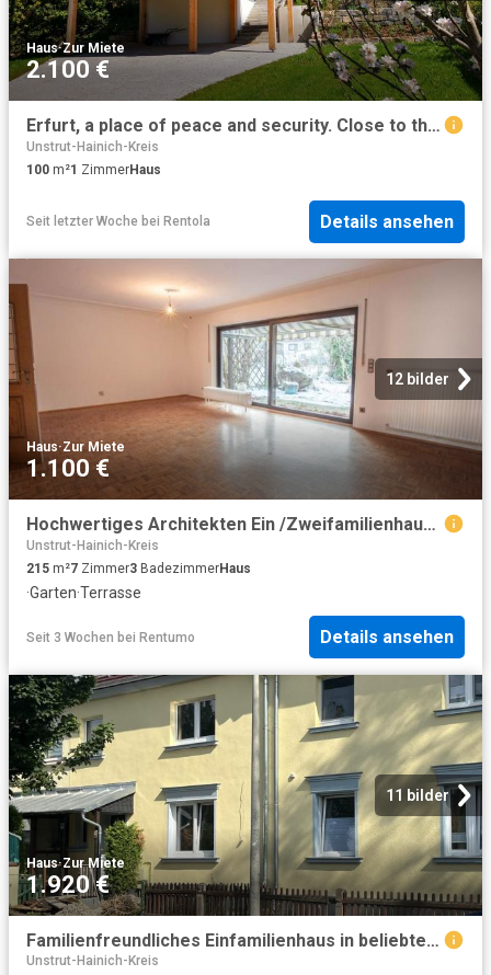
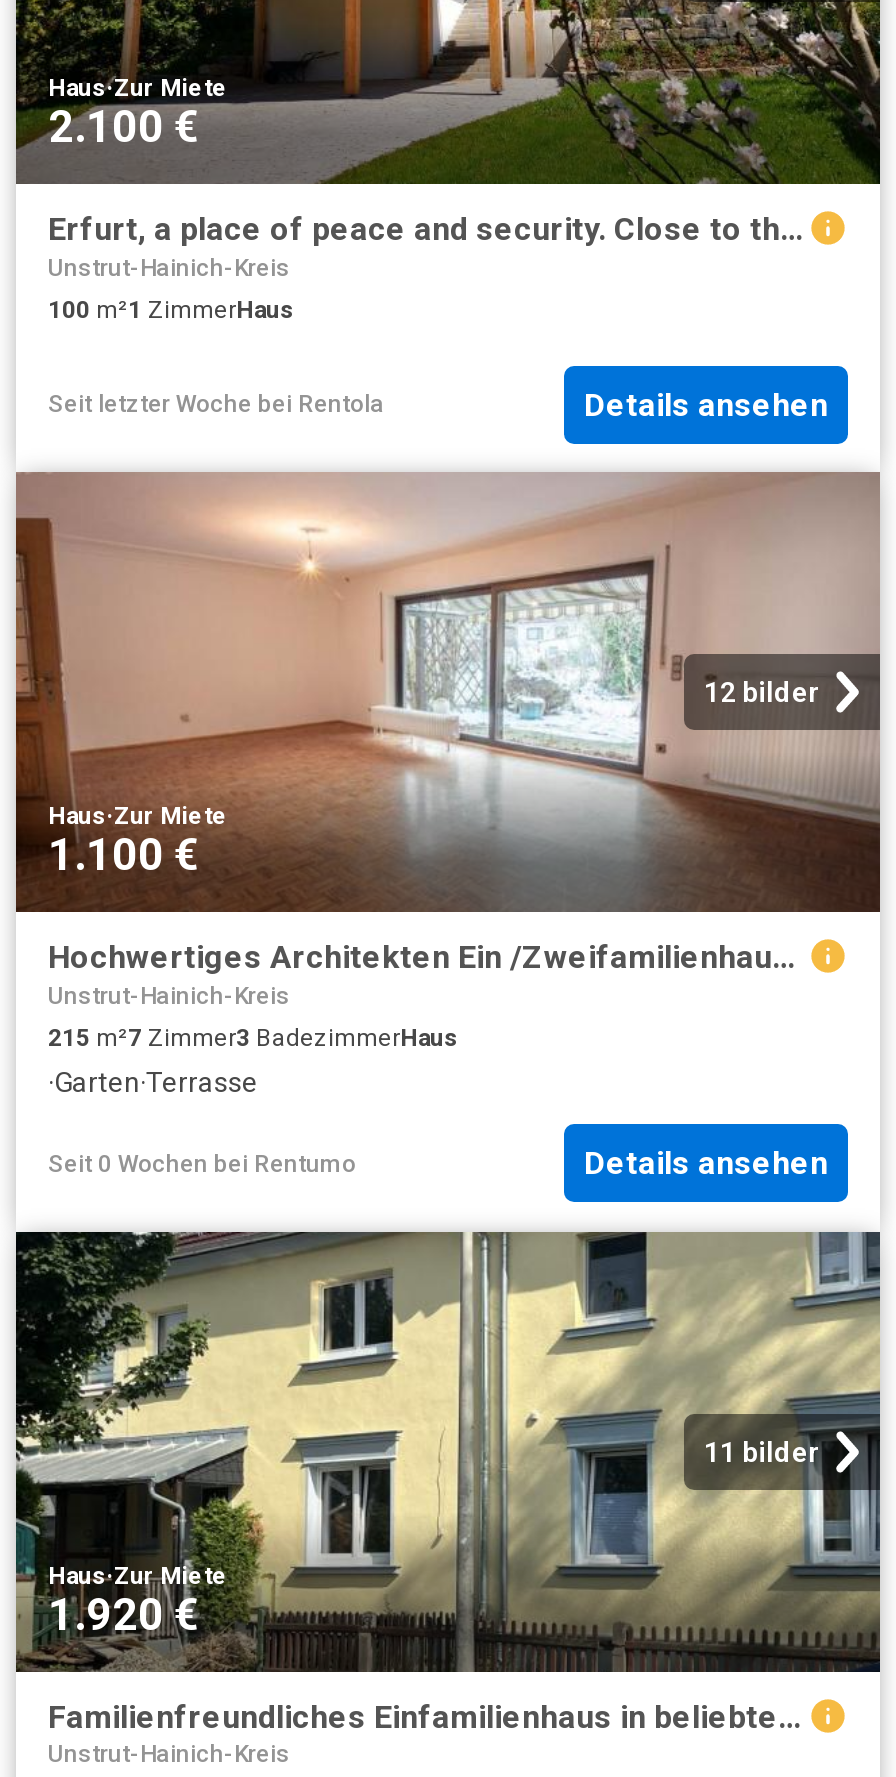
[26,630,195,645] Seit 3 Wochen bei Rentumo -> [48,1149,356,1177] Seit 0 Wochen bei Rentumo

